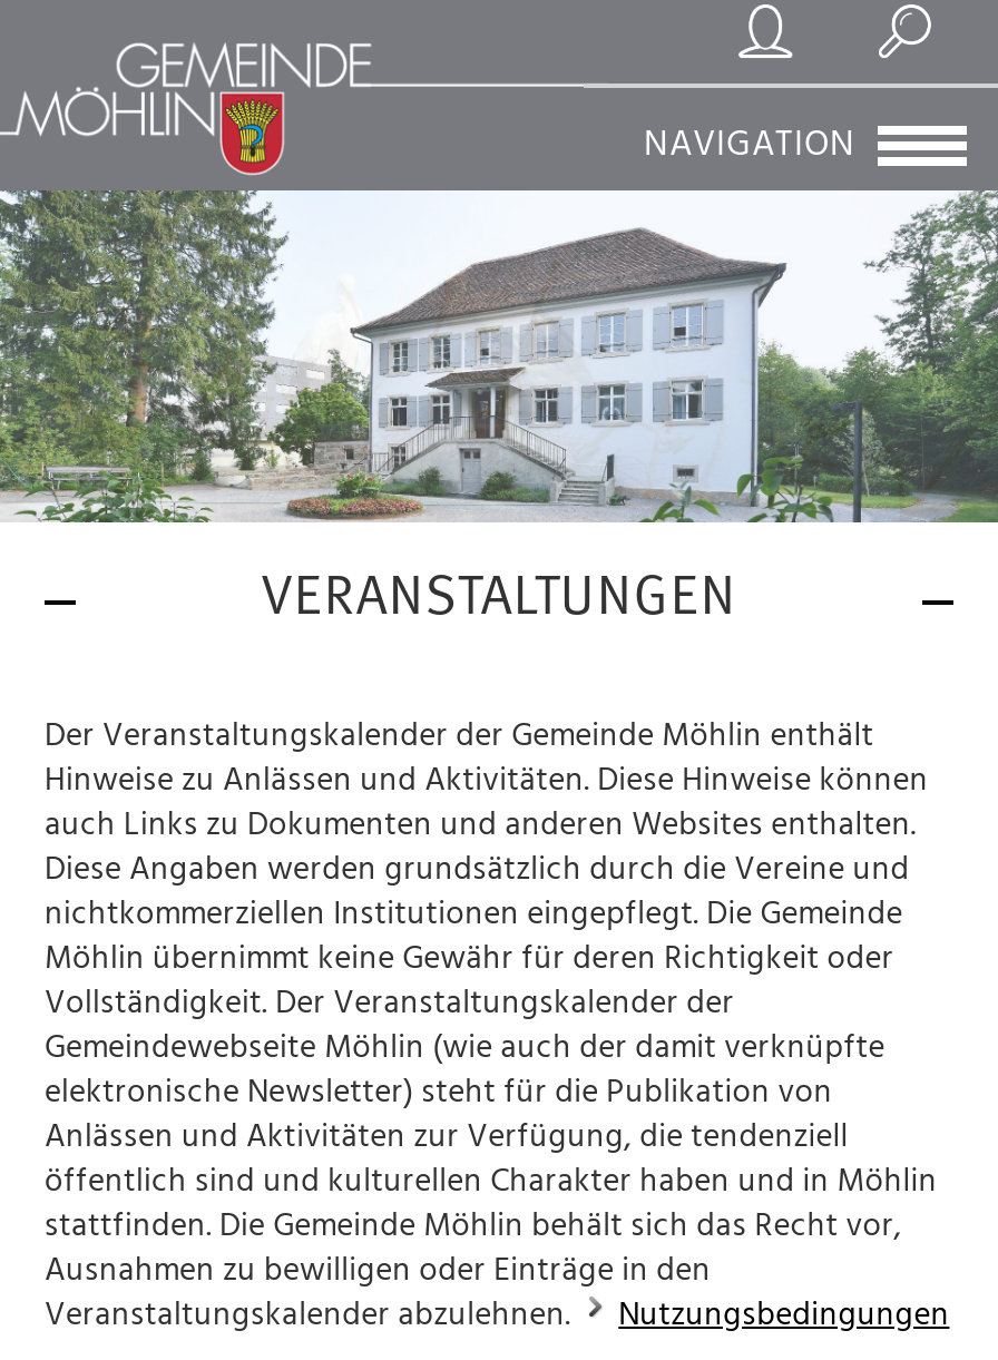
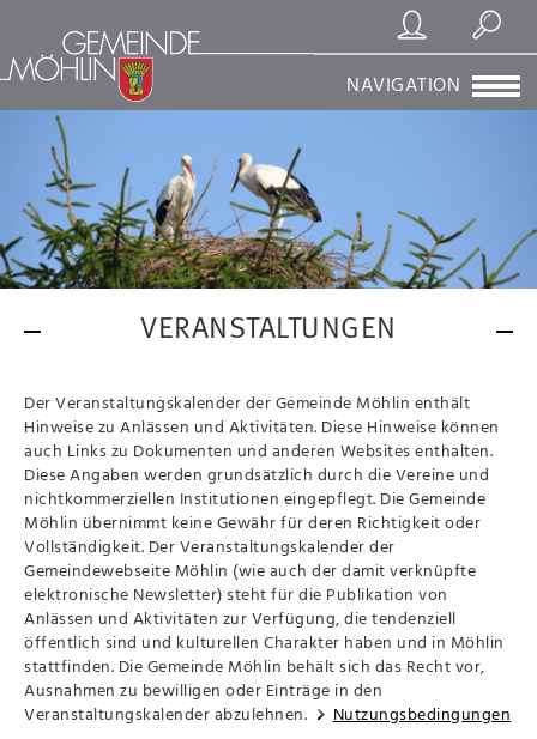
[7,188,991,525] [image] -> [4,109,533,290] [image]

